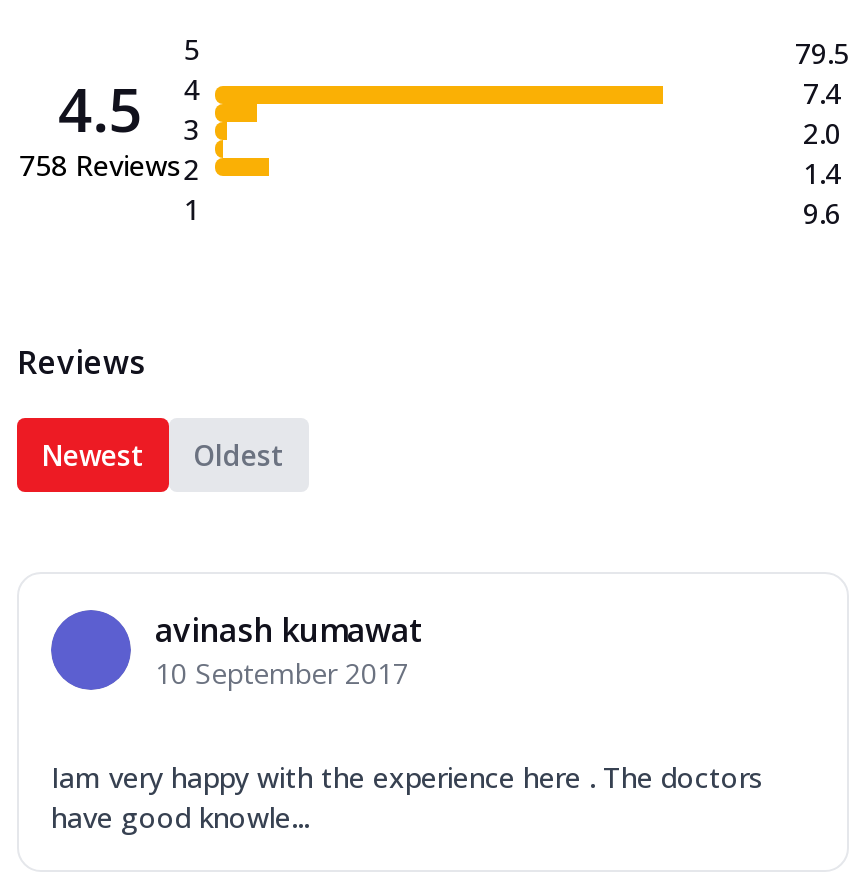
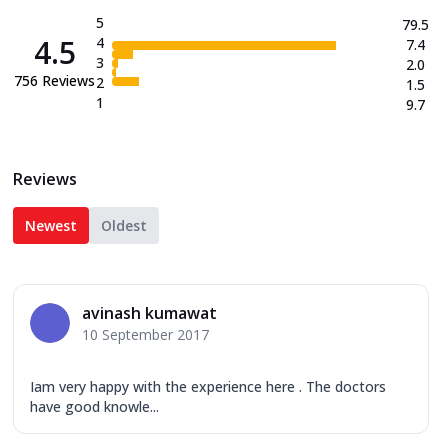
[19,147,199,189] 758 Reviews 2 -> [14,71,104,92] 756 Reviews 2
[803,155,841,193] 1.4 -> [406,75,425,94] 1.5
[803,195,841,233] 9.6 -> [406,95,425,114] 9.7

